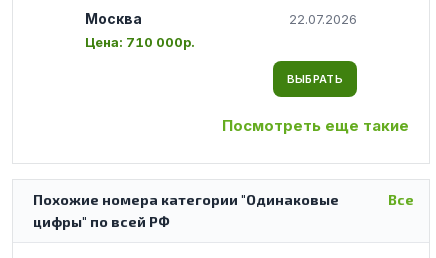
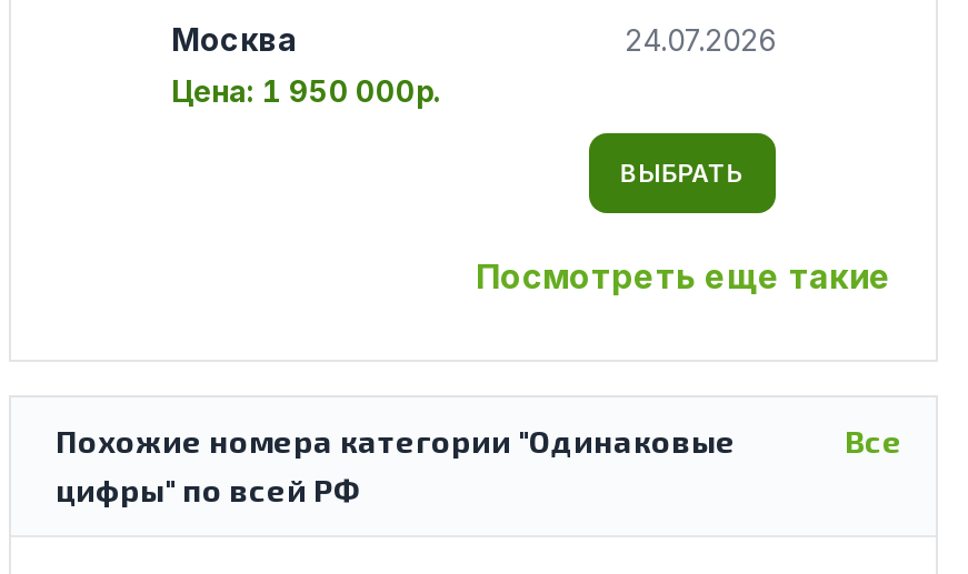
[289,11,357,27] 22.07.2026 -> [625,23,776,58] 24.07.2026
[85,34,195,50] Цена: 710 000р. -> [171,74,442,109] Цена: 1 950 000р.

